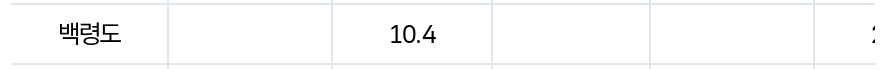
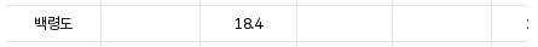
[390,19,434,49] 10.4 -> [235,14,262,33] 18.4

